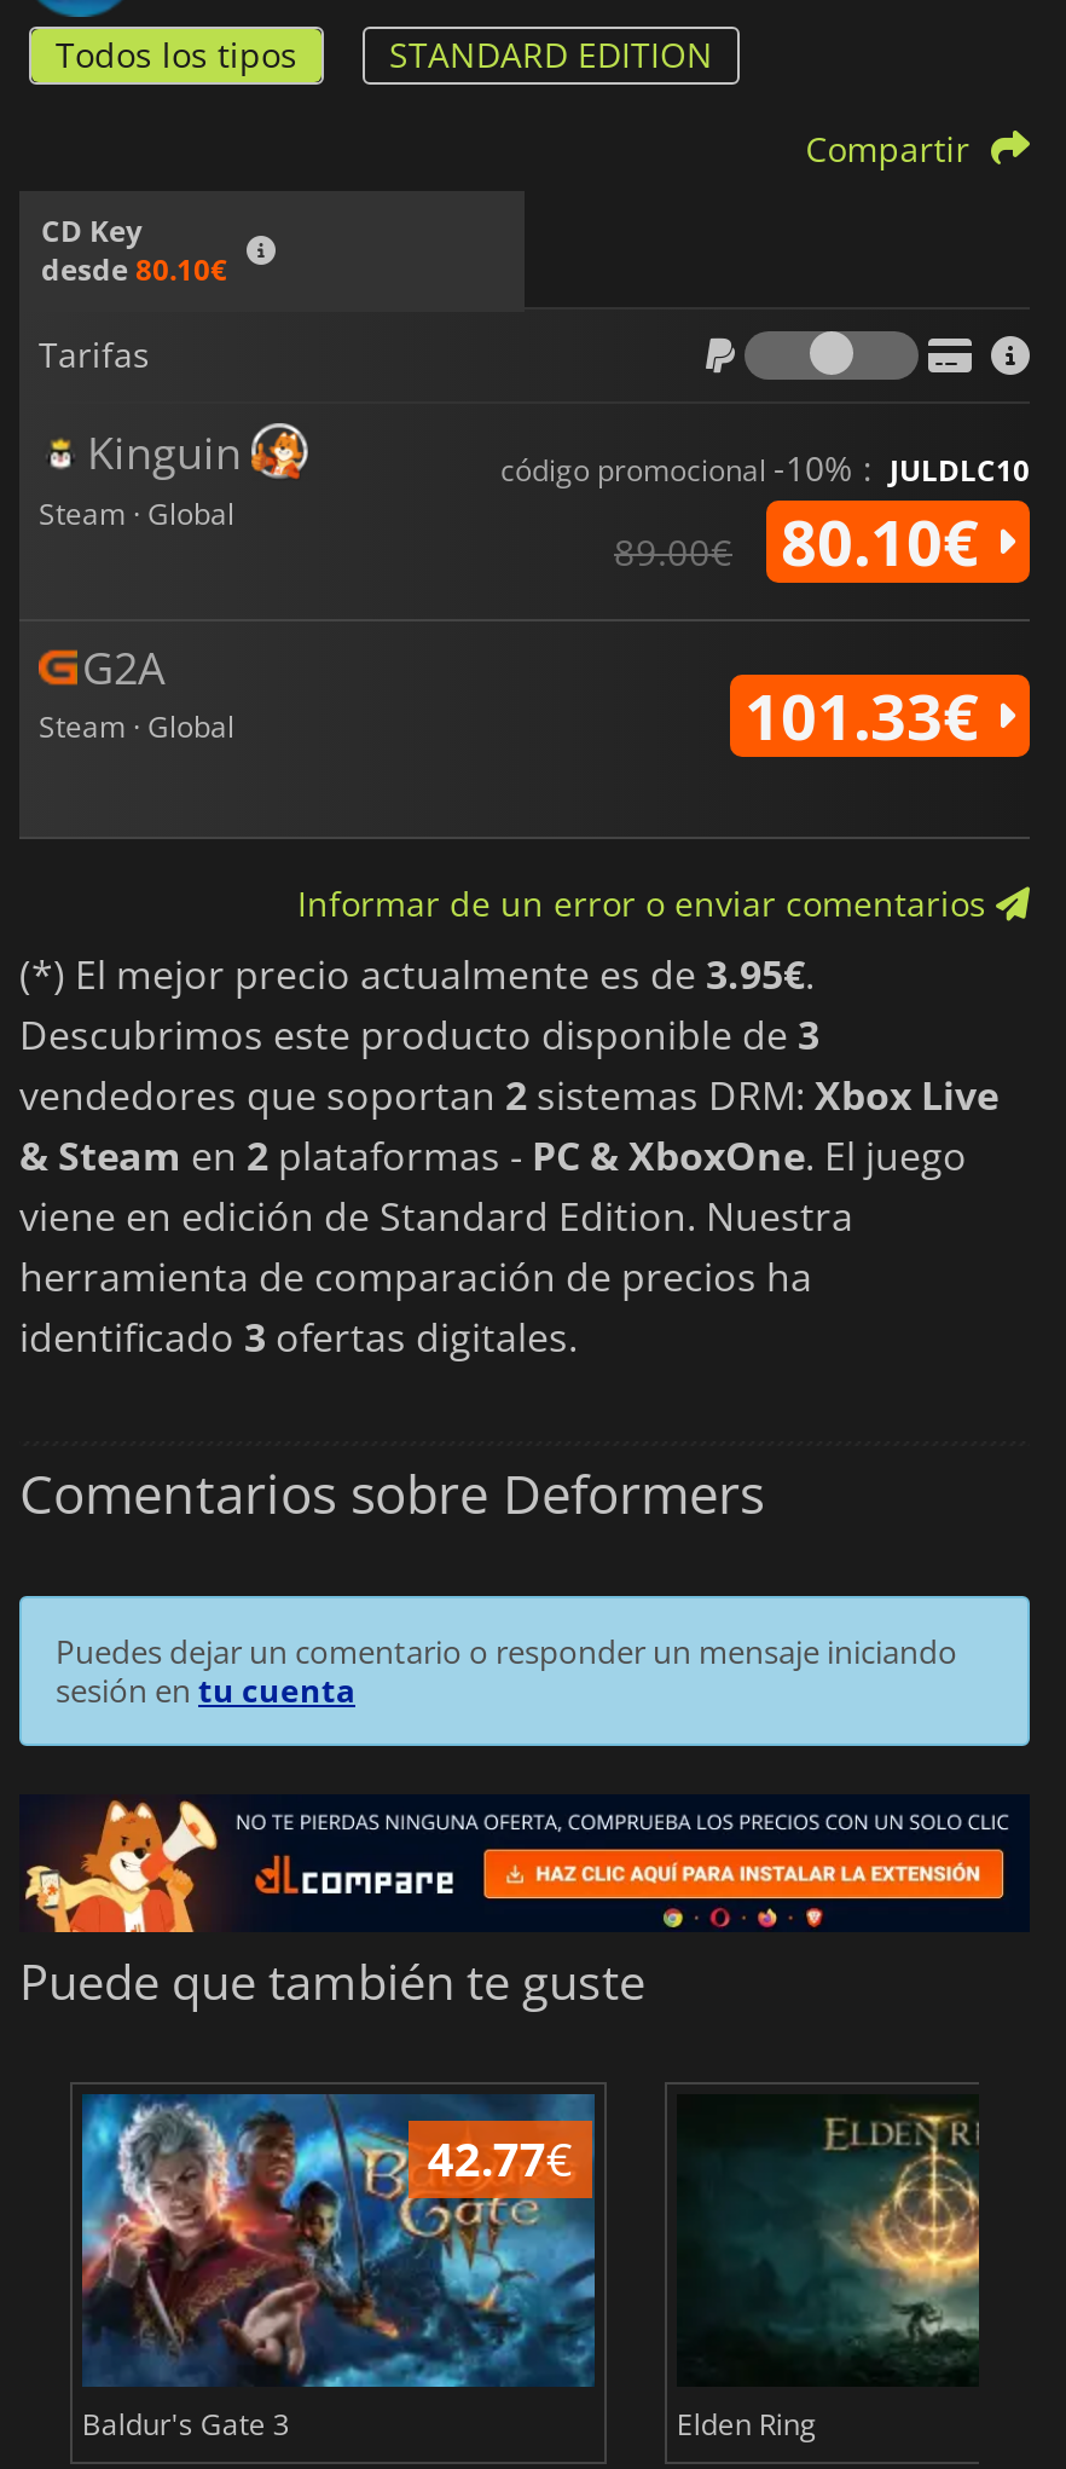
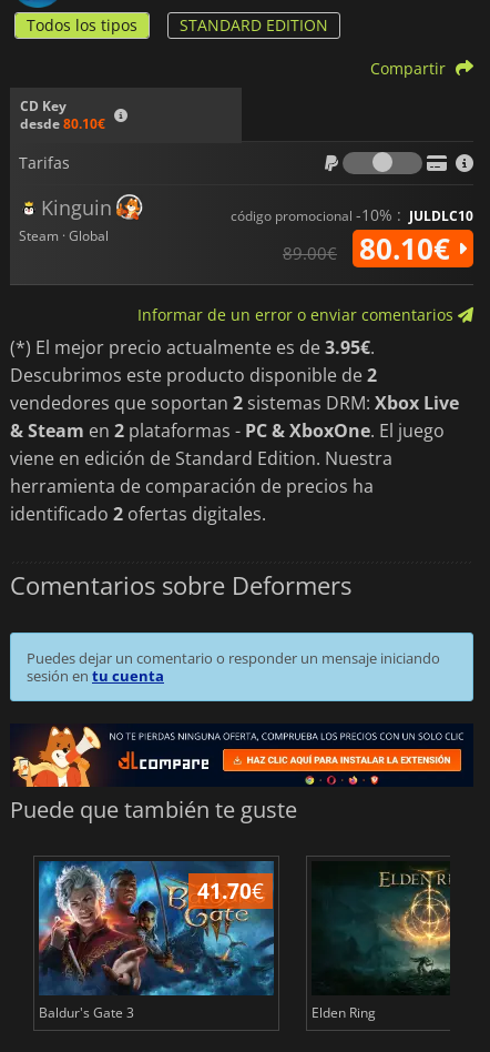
[39,637,996,758] G2A | Steam · Global | 101.33€ -> none
[19,1007,819,1061] Descubrimos este producto disponible de 3 -> [10,362,377,387] Descubrimos este producto disponible de 2
[19,1310,578,1363] identificado 3 ofertas digitales. -> [10,501,266,526] identificado 2 ofertas digitales.
[428,2126,573,2191] 42.77€ -> [197,876,264,906] 41.70€

